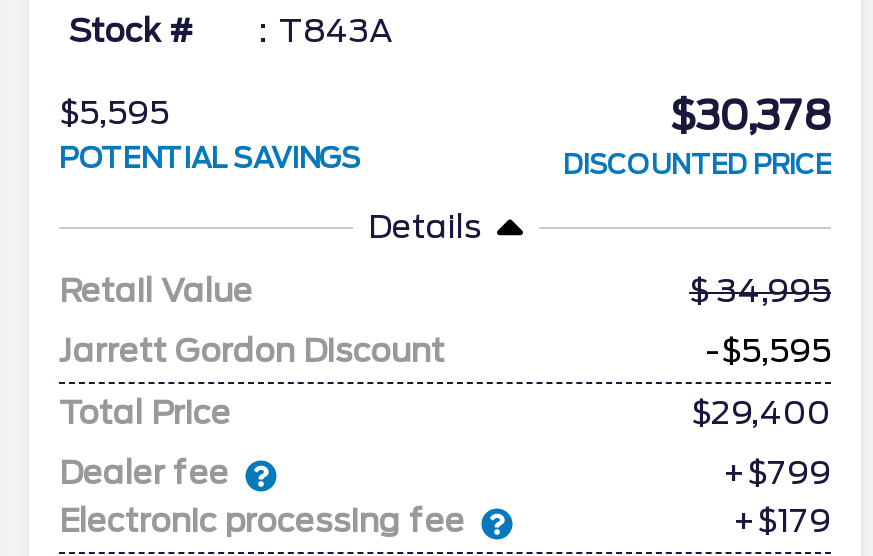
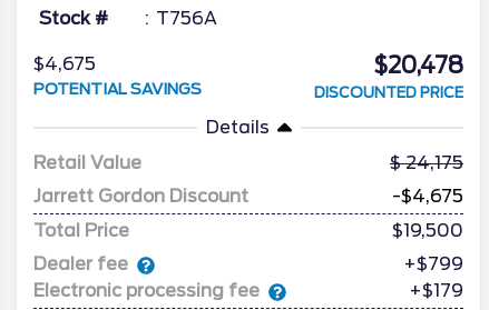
[279,13,393,51] T843A -> [156,8,217,29] T756A
[59,95,169,133] $5,595 -> [33,54,96,75] $4,675
[669,93,831,141] $30,378 -> [373,53,463,79] $20,478
[709,273,831,311] 34,995 -> [401,153,463,174] 24,175
[705,333,831,371] -$5,595 -> [392,186,463,207] -$4,675
[691,395,831,433] $29,400 -> [392,220,463,241] $19,500

